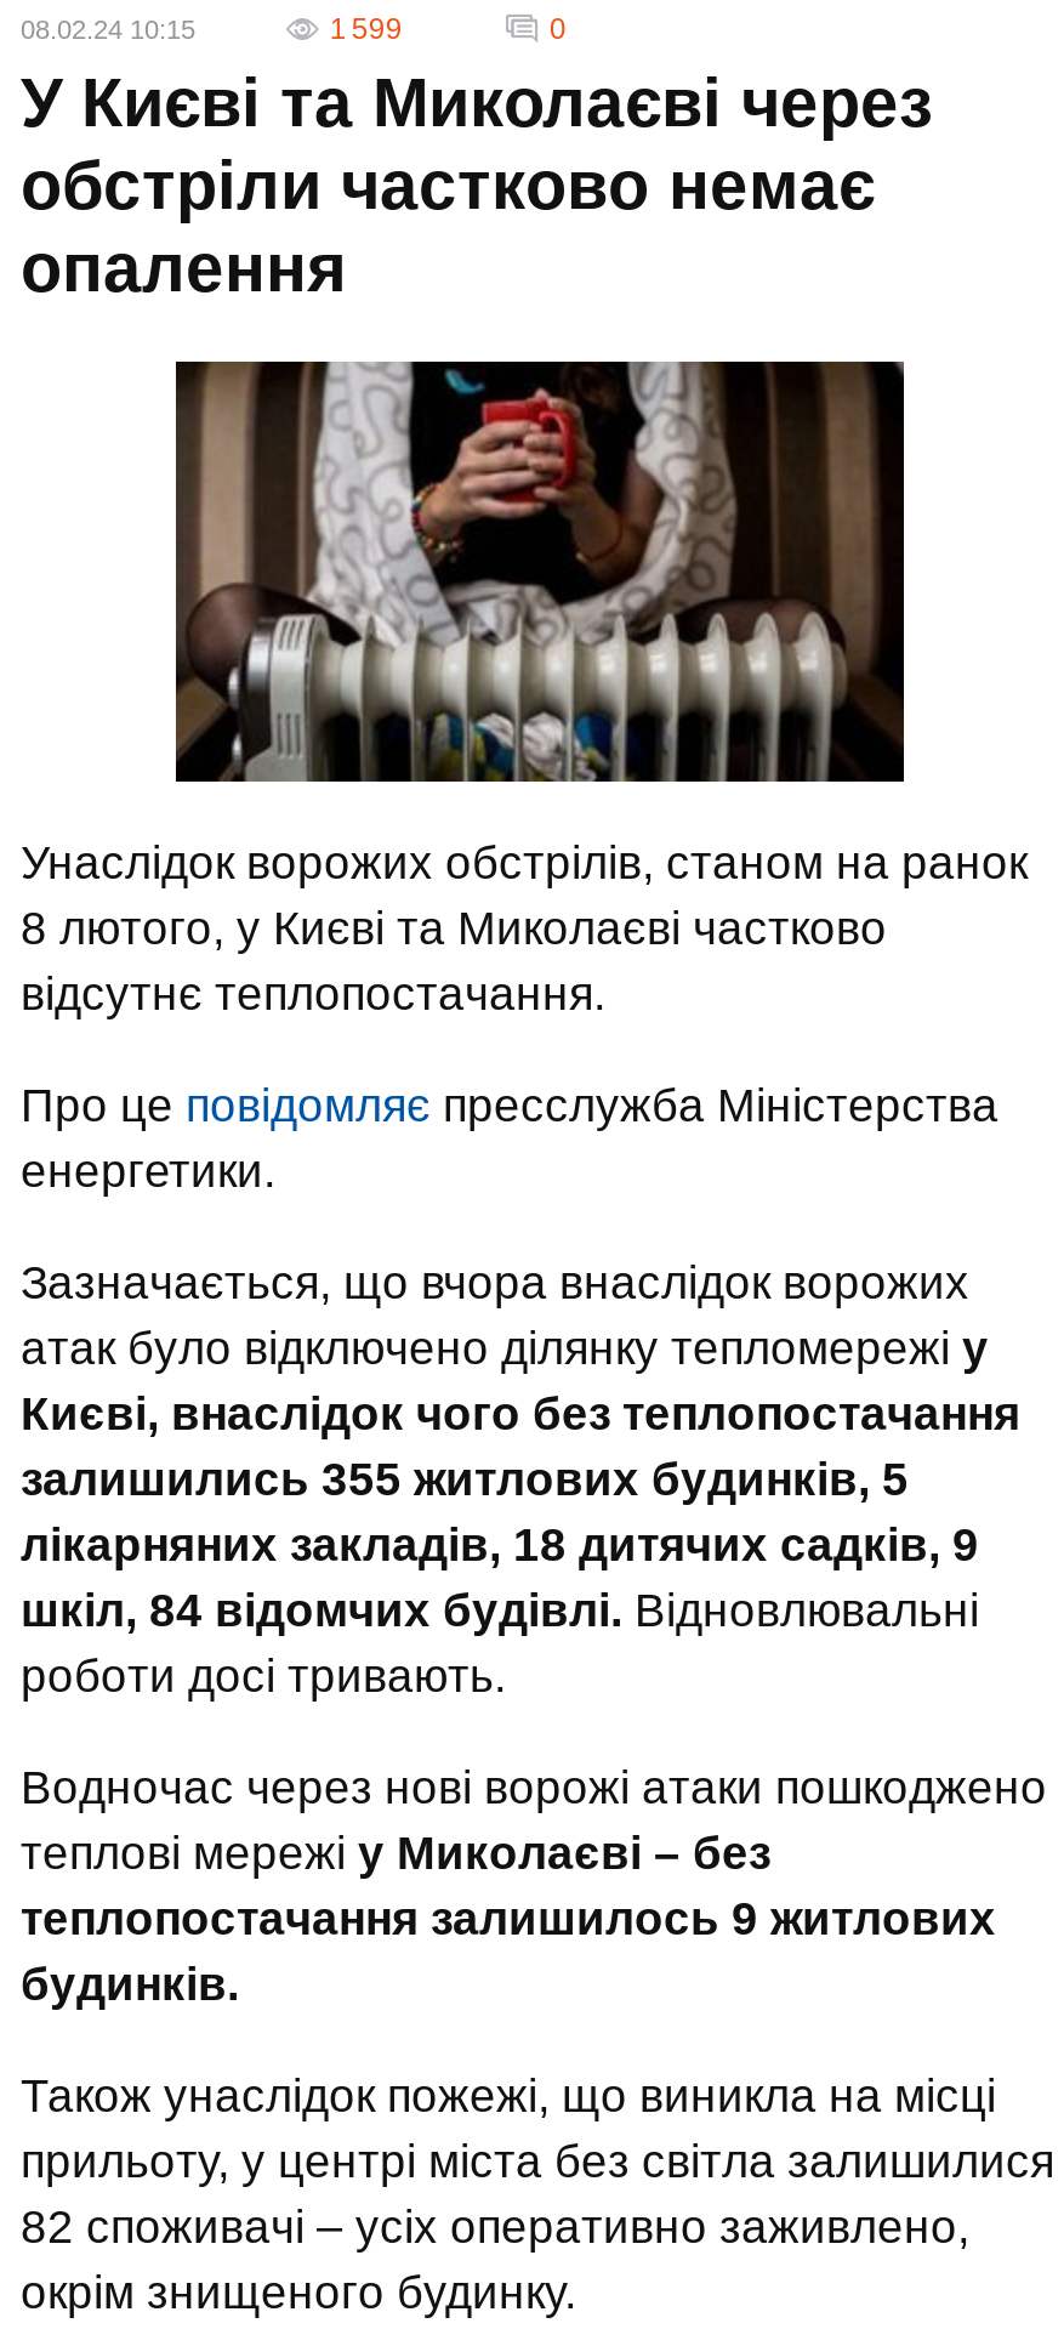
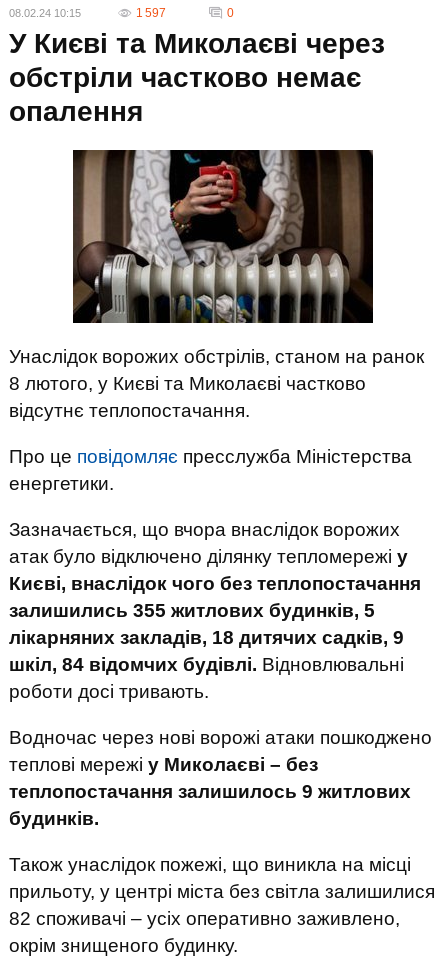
[330,12,403,46] 1 599 -> [136,6,166,20] 1 597

